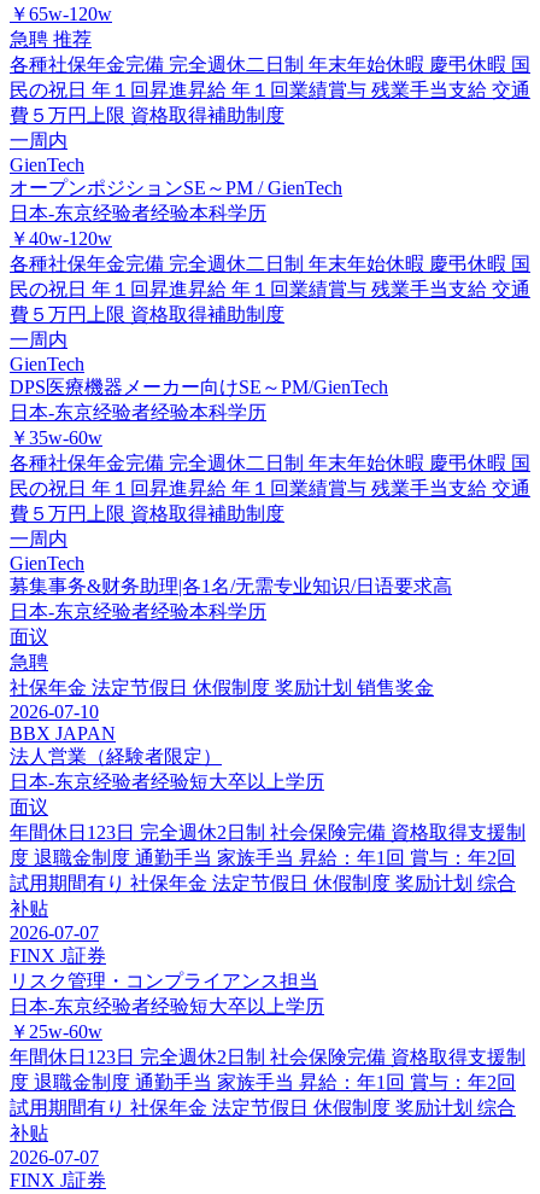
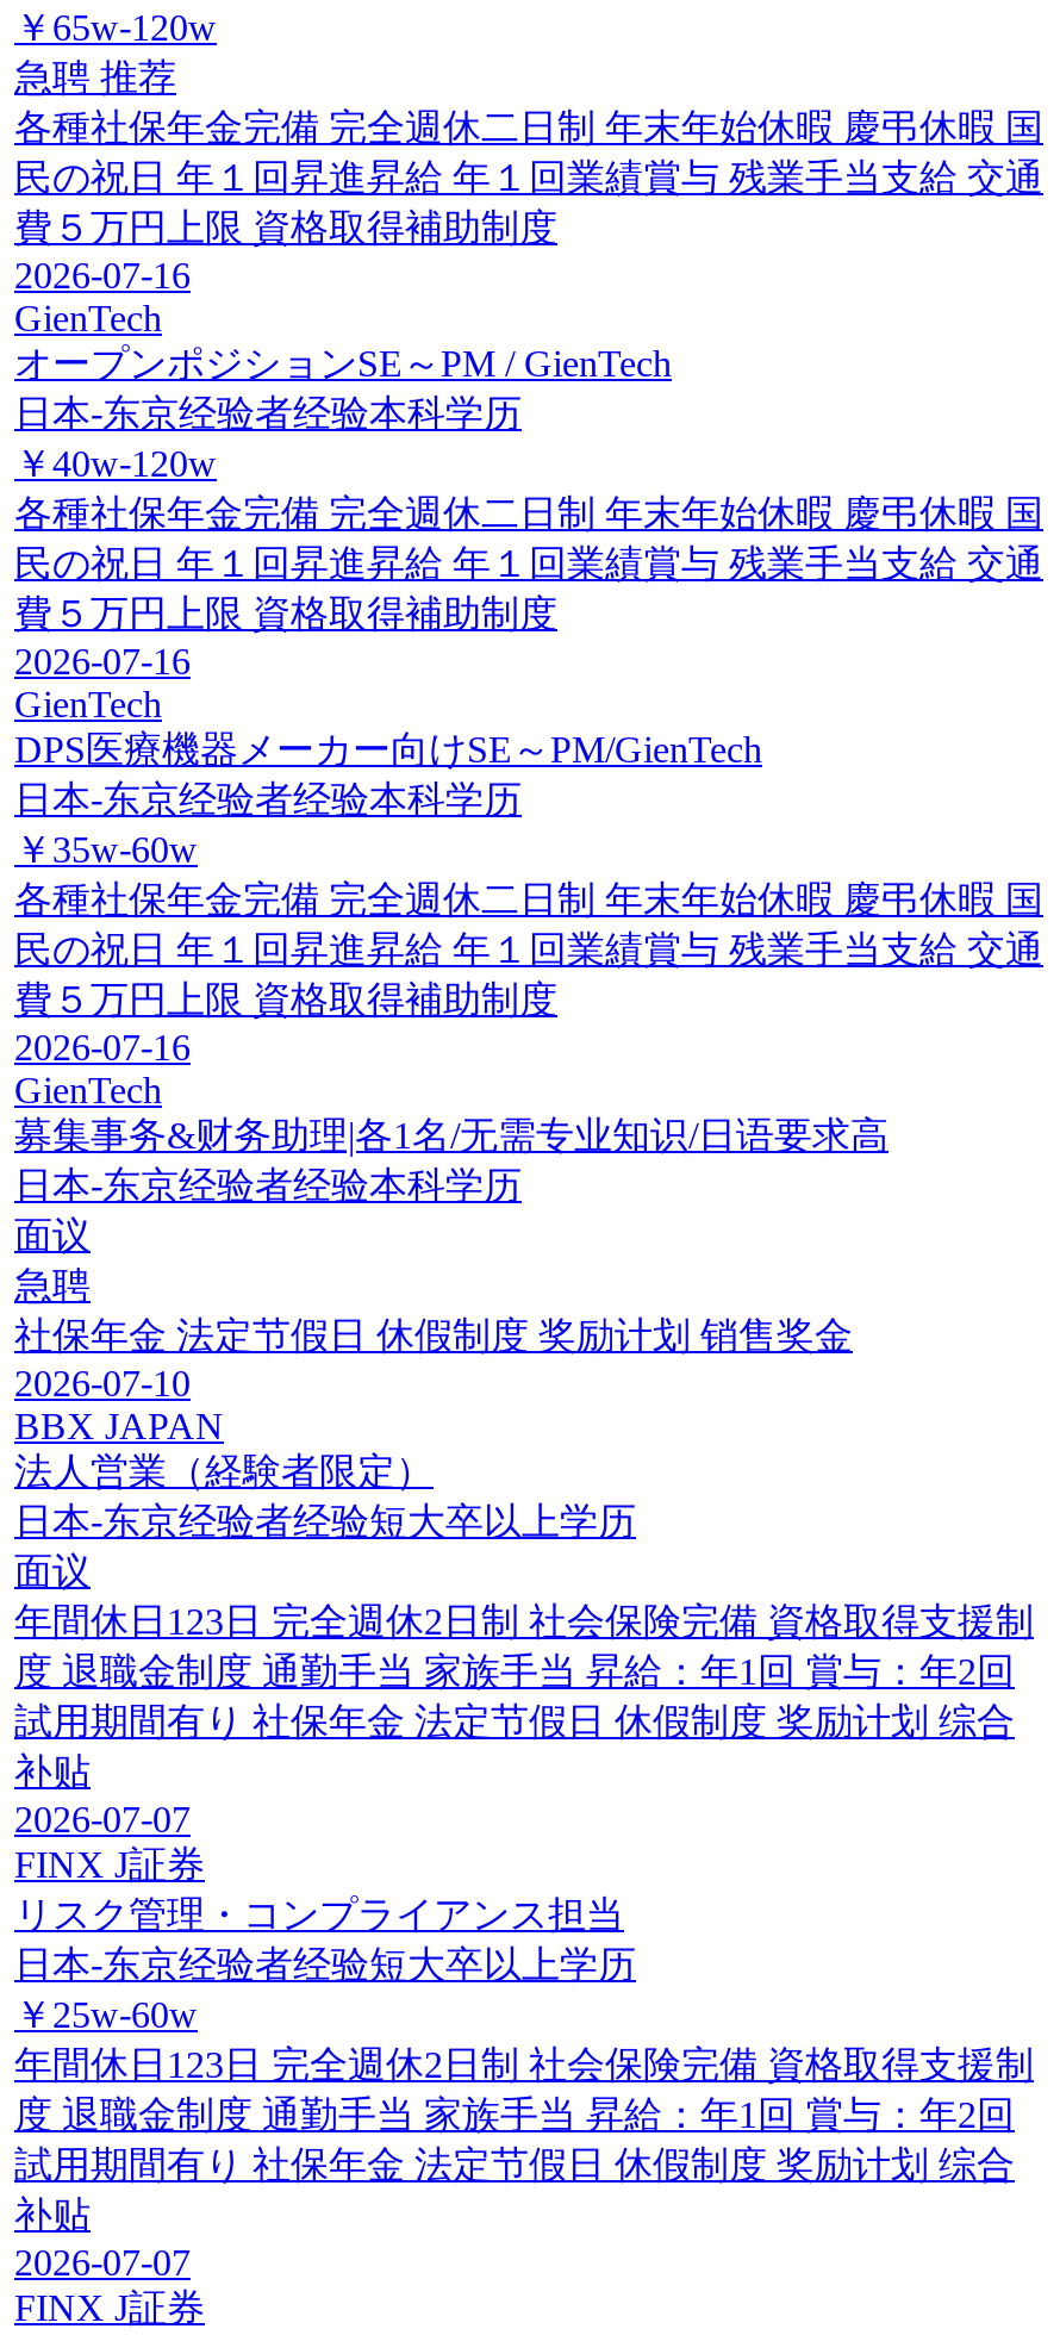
[10,130,67,151] 一周内 -> [14,255,191,295] 2026-07-16
[10,330,67,350] 一周内 -> [14,641,191,681] 2026-07-16
[10,529,67,549] 一周内 -> [14,1027,191,1067] 2026-07-16

